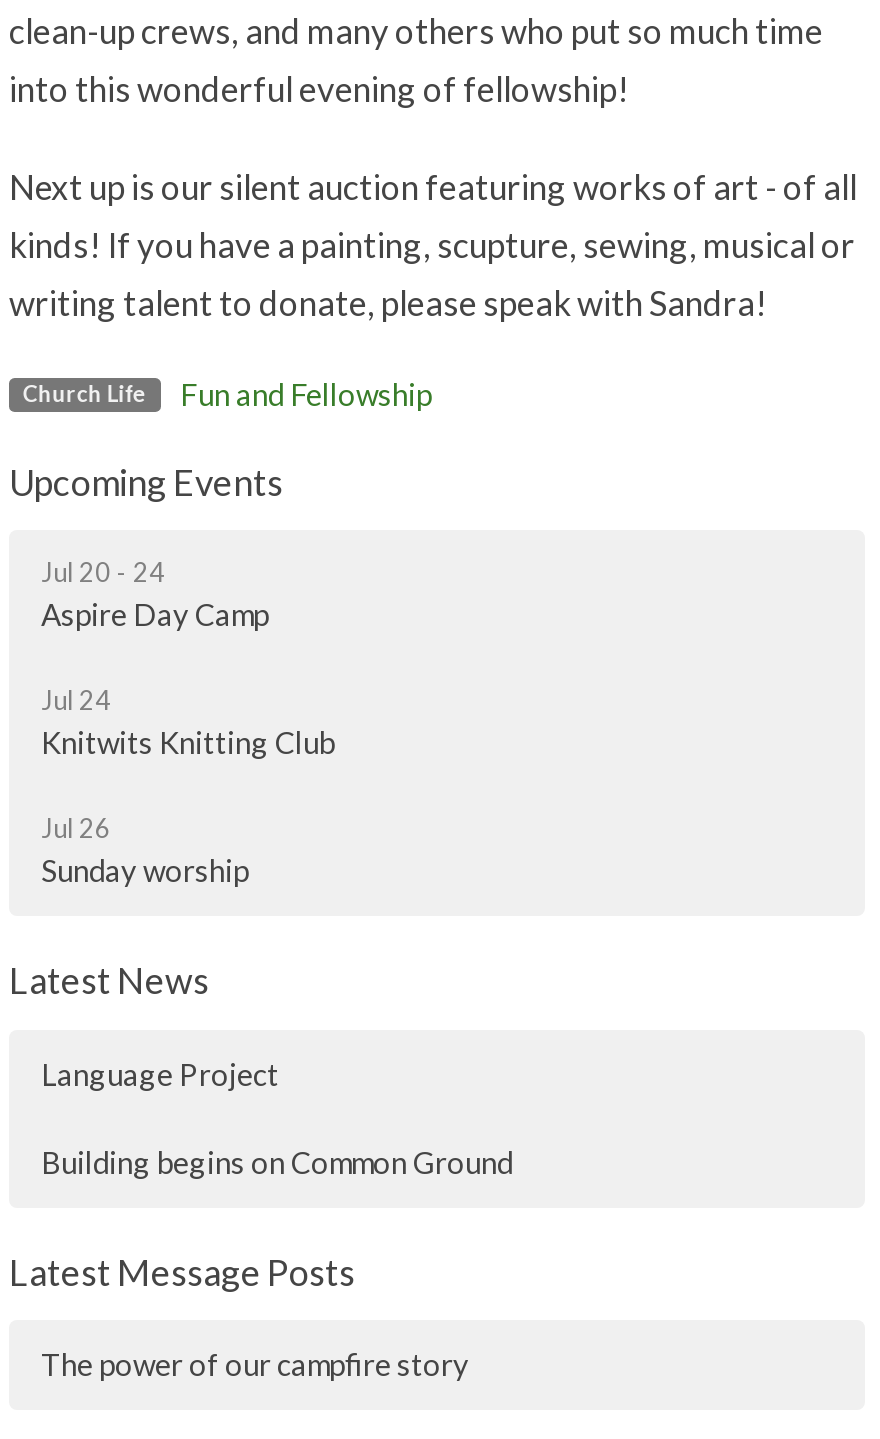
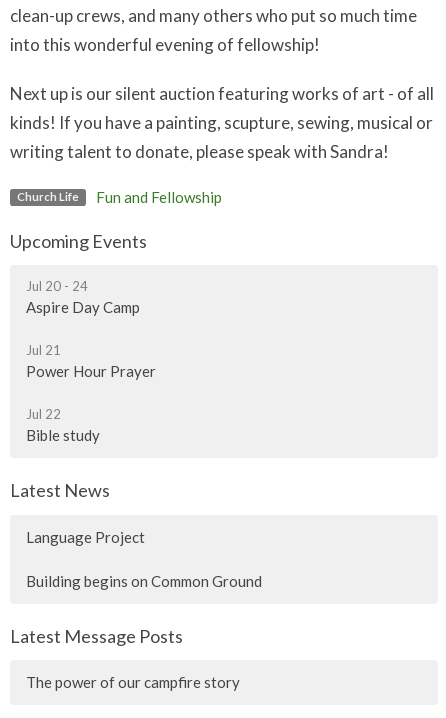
[41,684,335,760] Jul 24 | Knitwits Knitting Club -> [26,342,156,380] Jul 21 | Power Hour Prayer
[41,812,249,888] Jul 26 | Sunday worship -> [26,406,100,444] Jul 22 | Bible study

